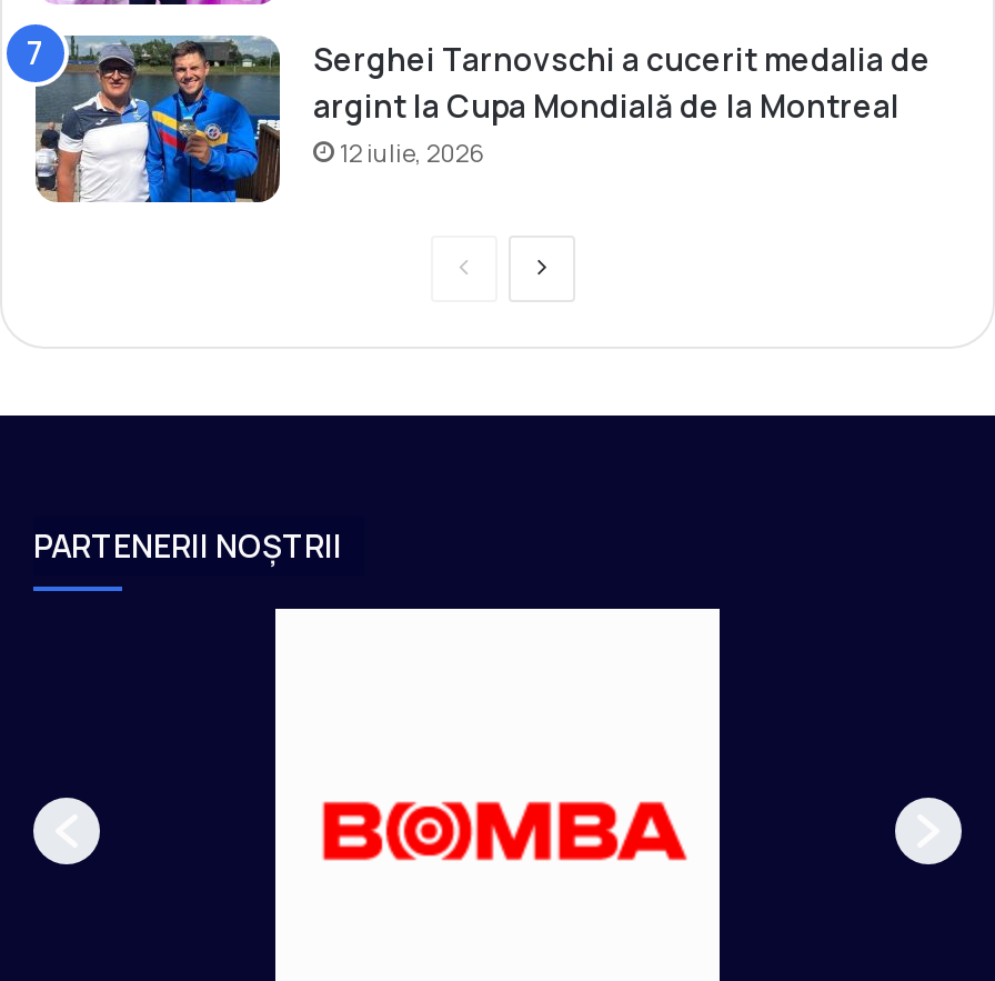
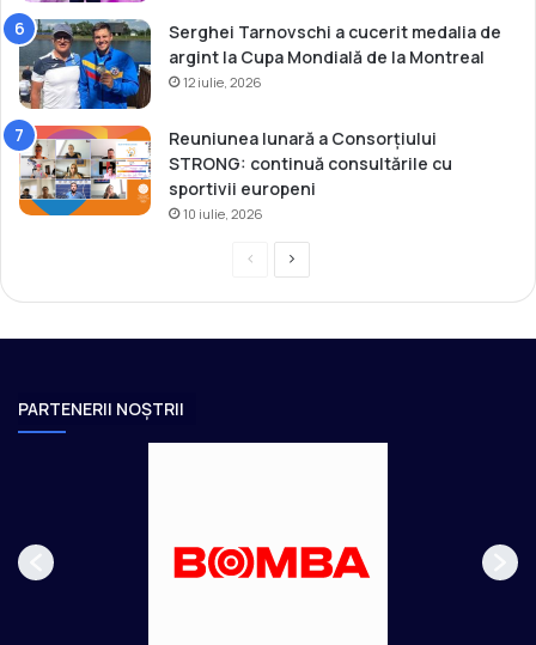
none -> [4,118,452,223] [image] | Reuniunea lunară a Consorțiului | STRONG: continuă consultările cu | sportivii europeni | 10 iulie, 2026

